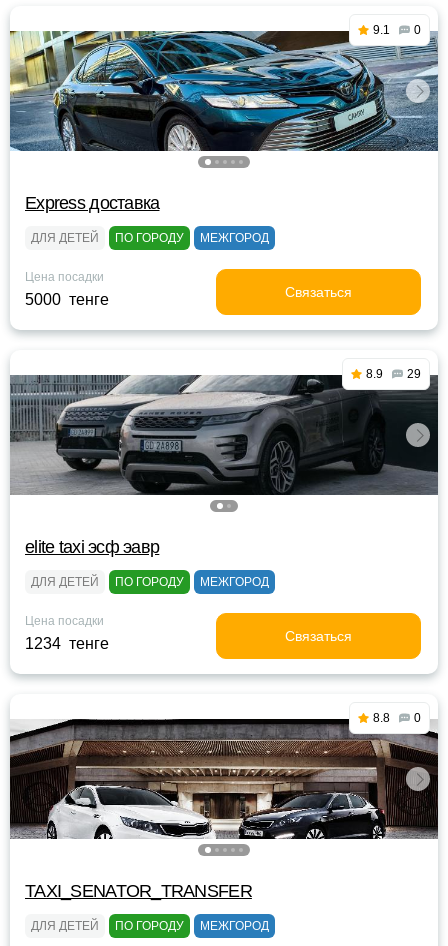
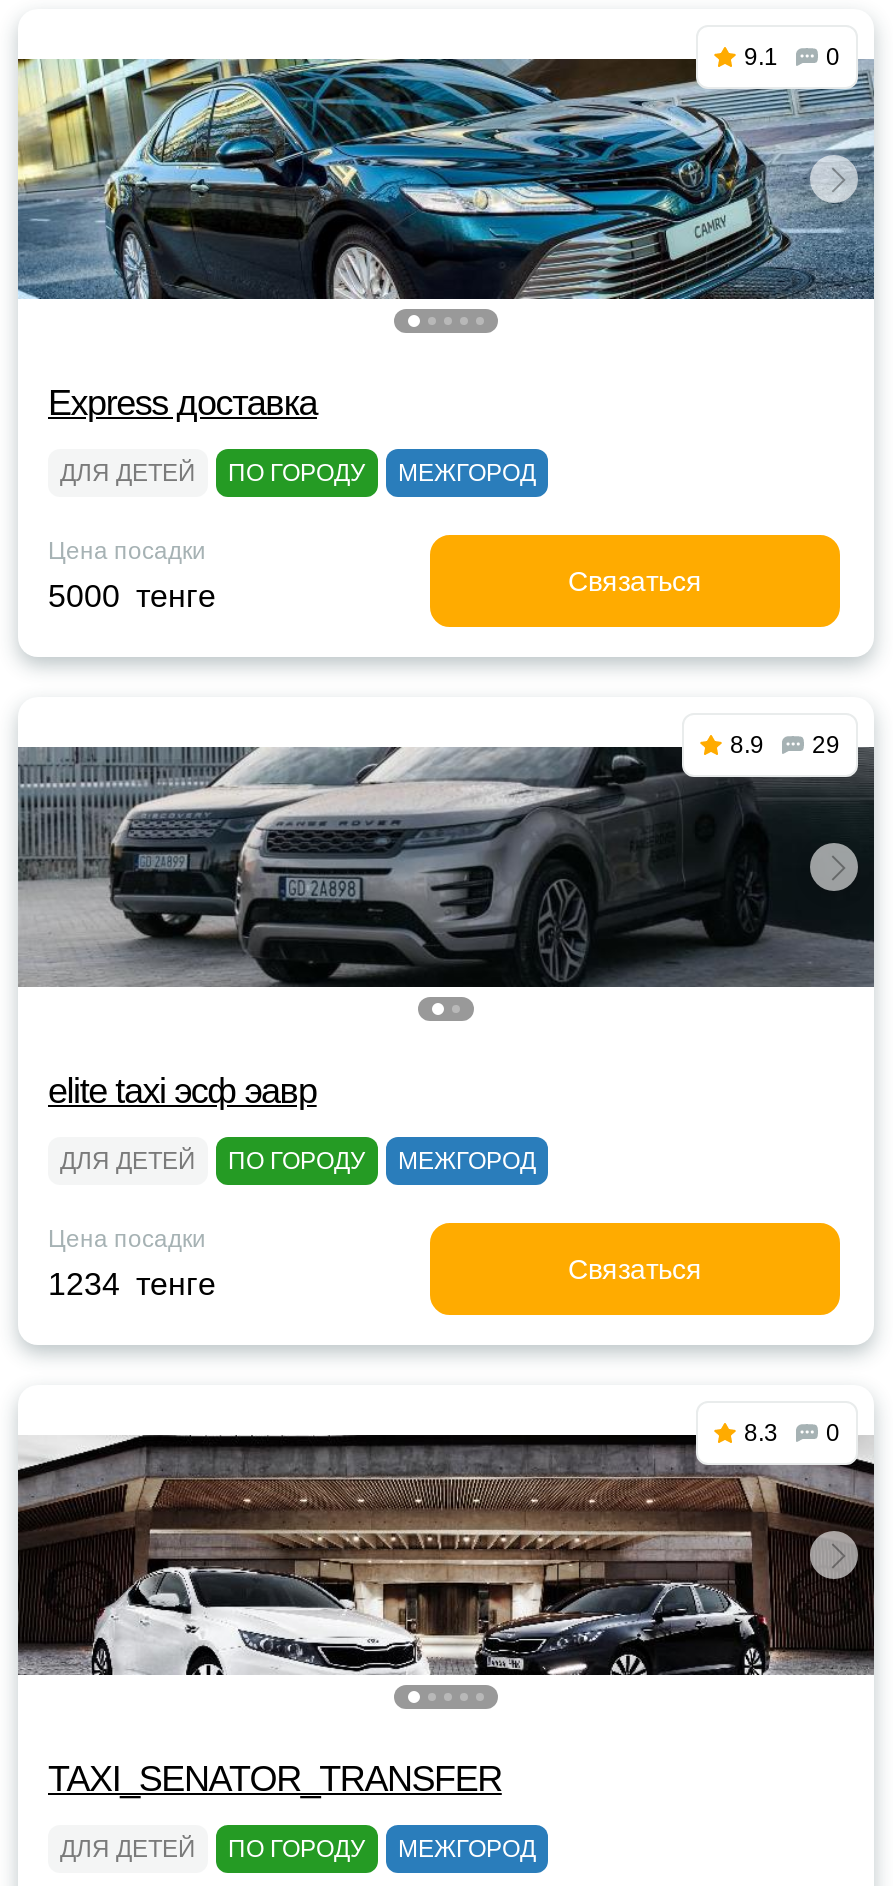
[373,711,421,725] 8.8 0 -> [744,1419,840,1447] 8.3 0

